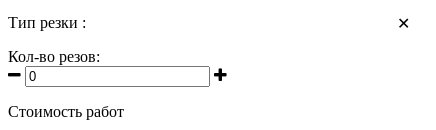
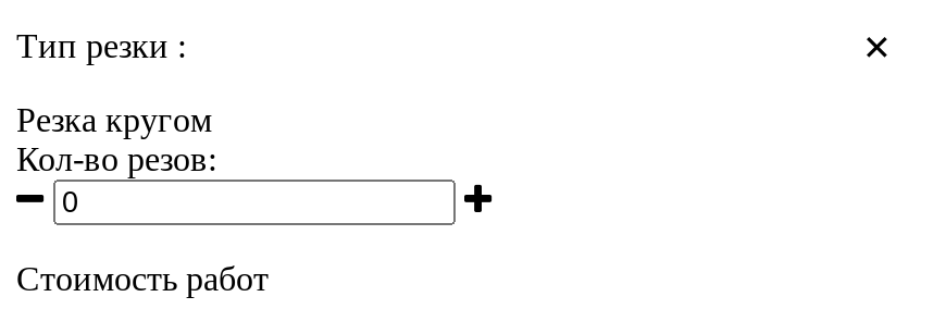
none -> [16,101,212,138] Резка кругом

